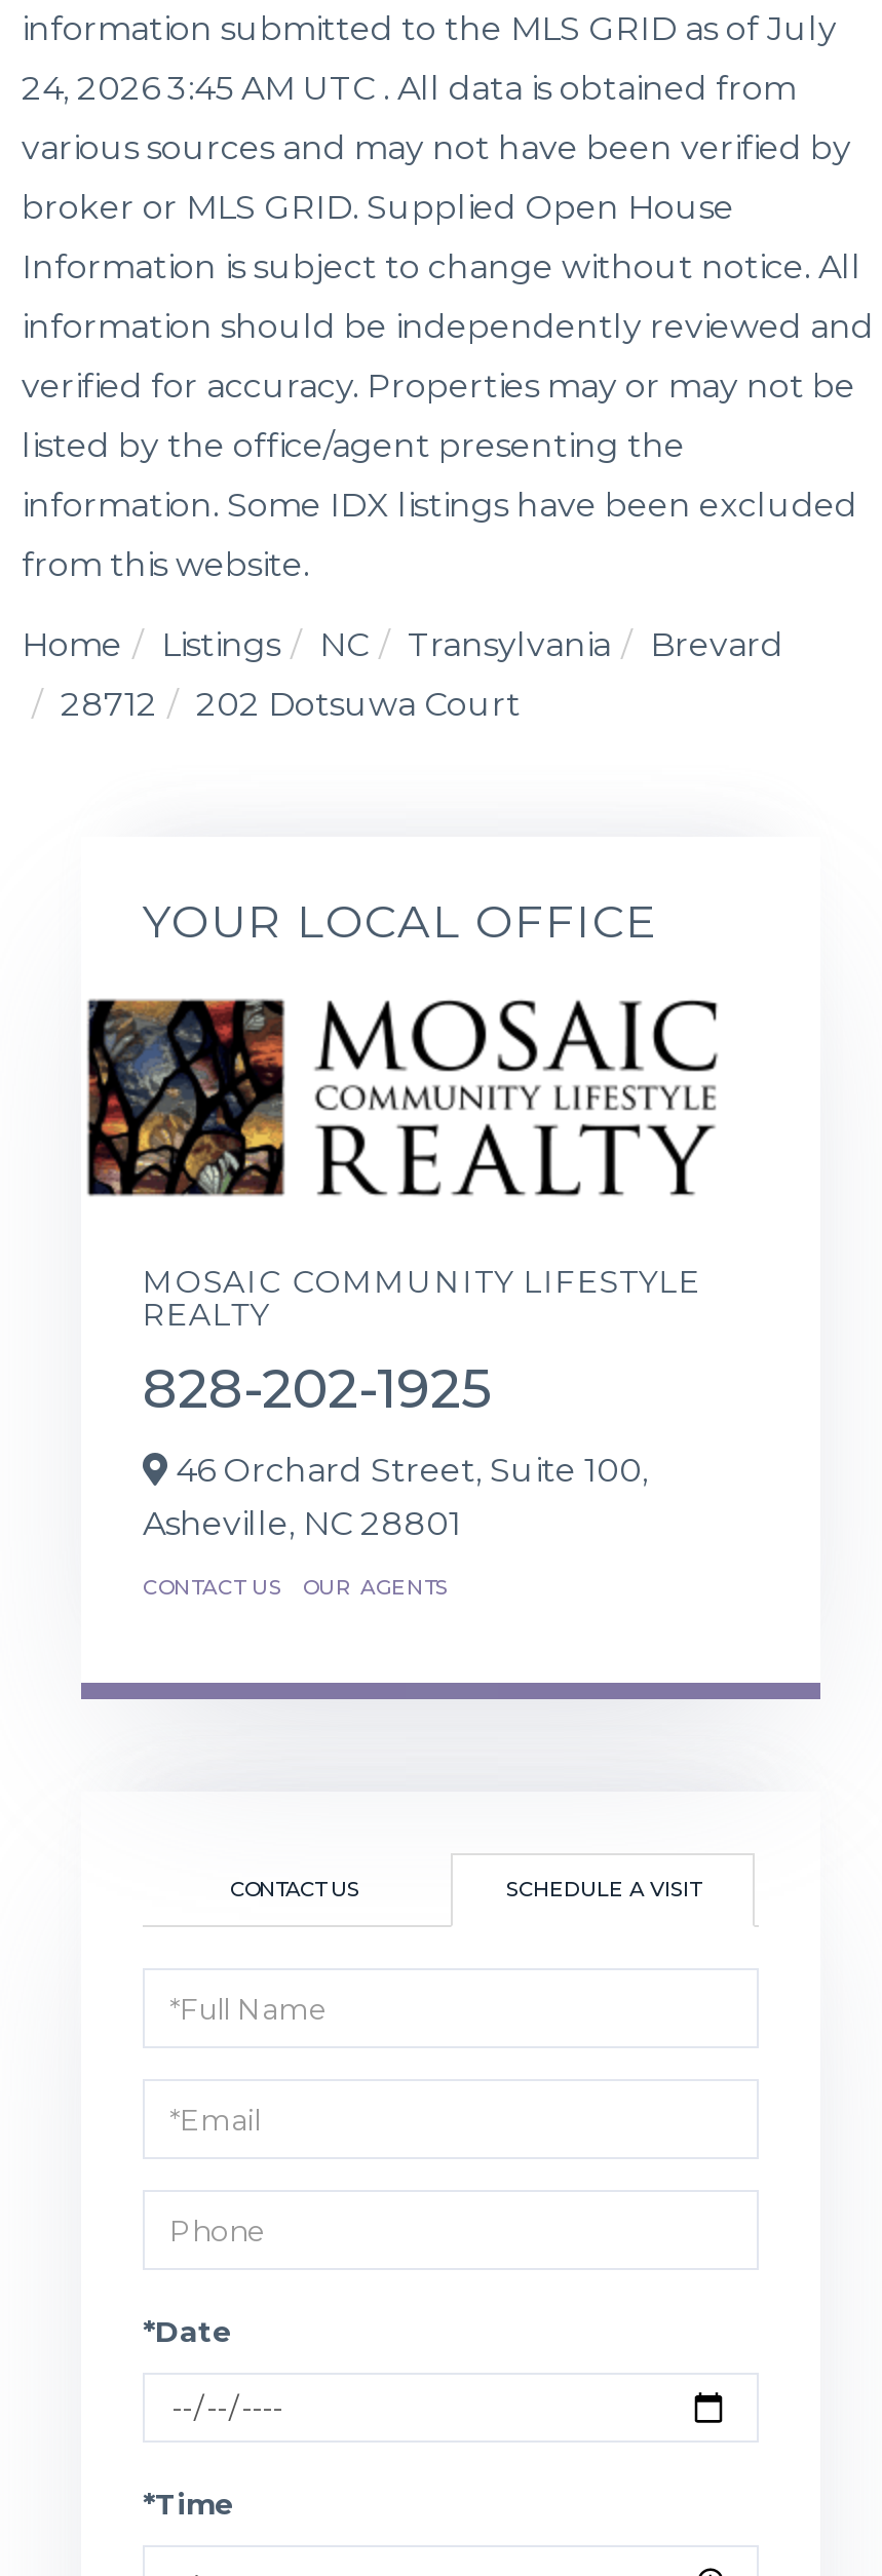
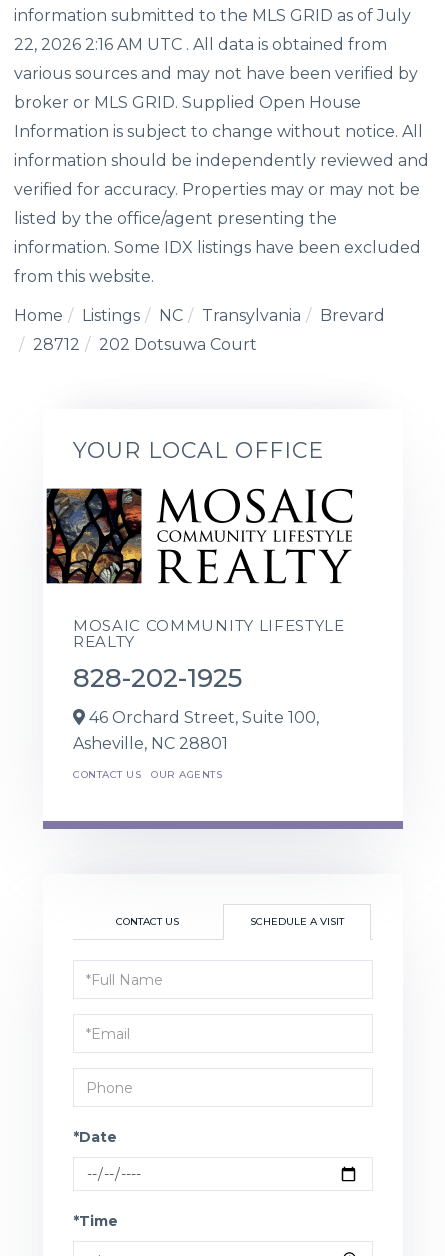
[22,70,796,109] 24, 2026 3:45 AM UTC . All data is obtained from -> [14,35,387,54] 22, 2026 2:16 AM UTC . All data is obtained from

